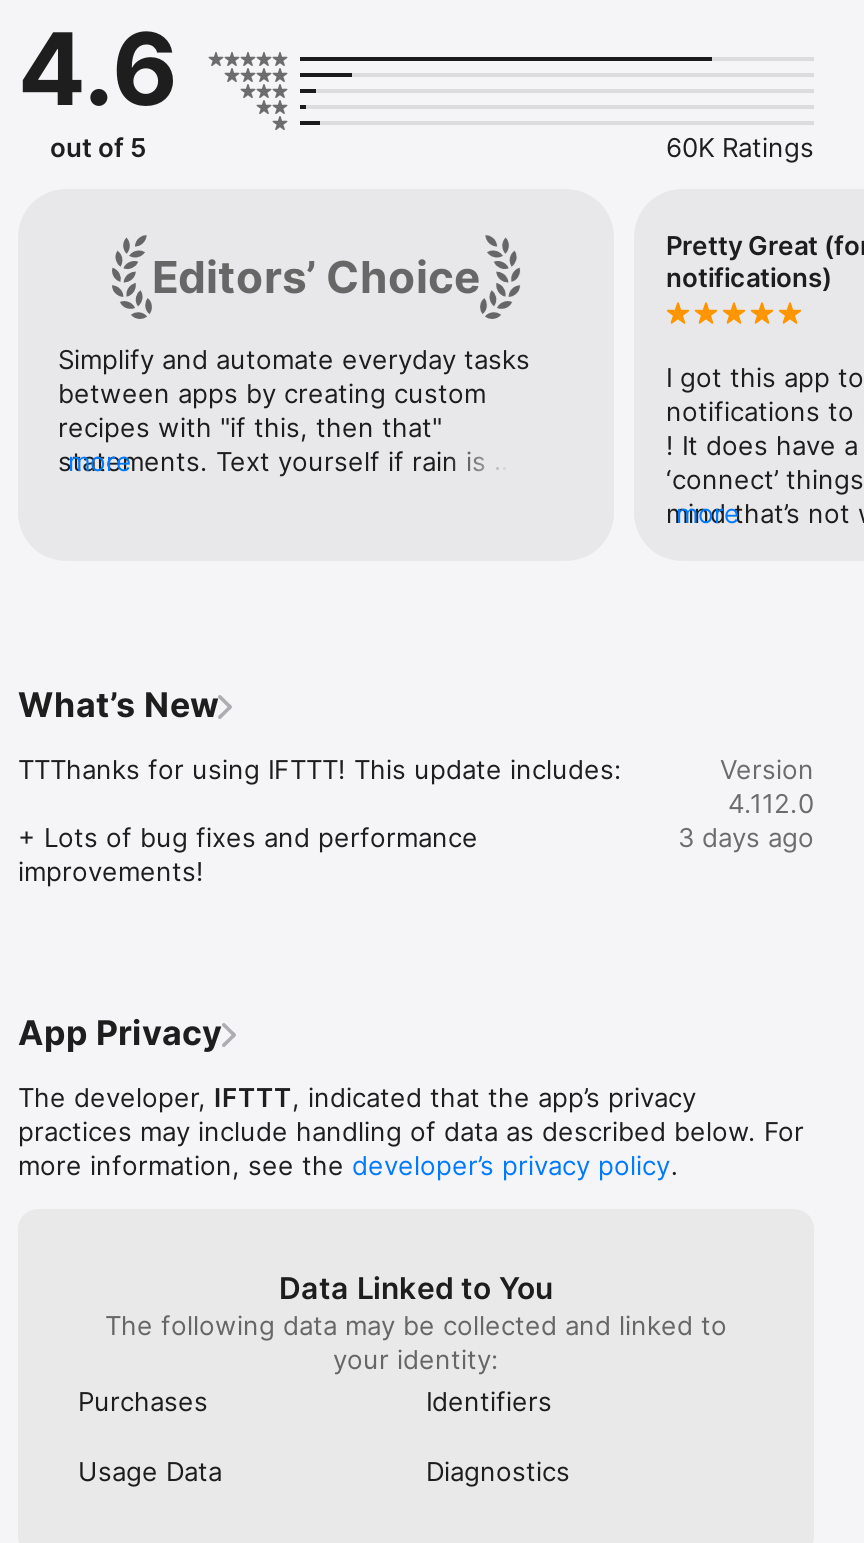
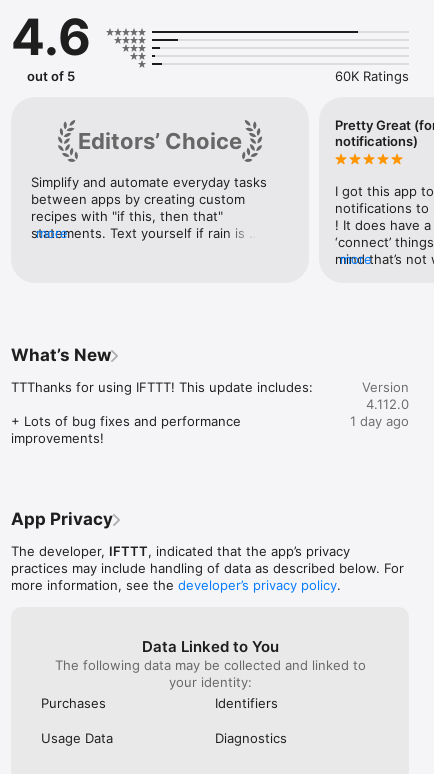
[678,821,814,853] 3 days ago -> [350,413,409,429] 1 day ago

